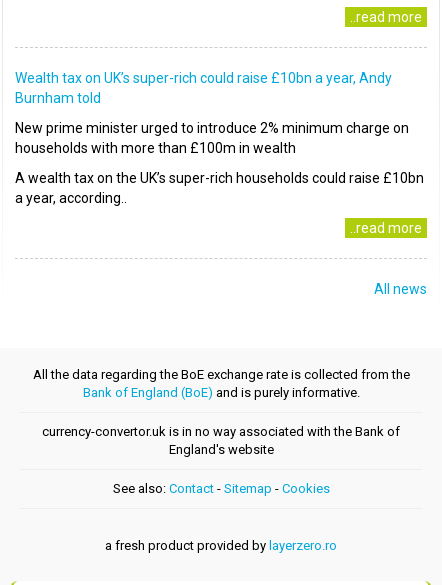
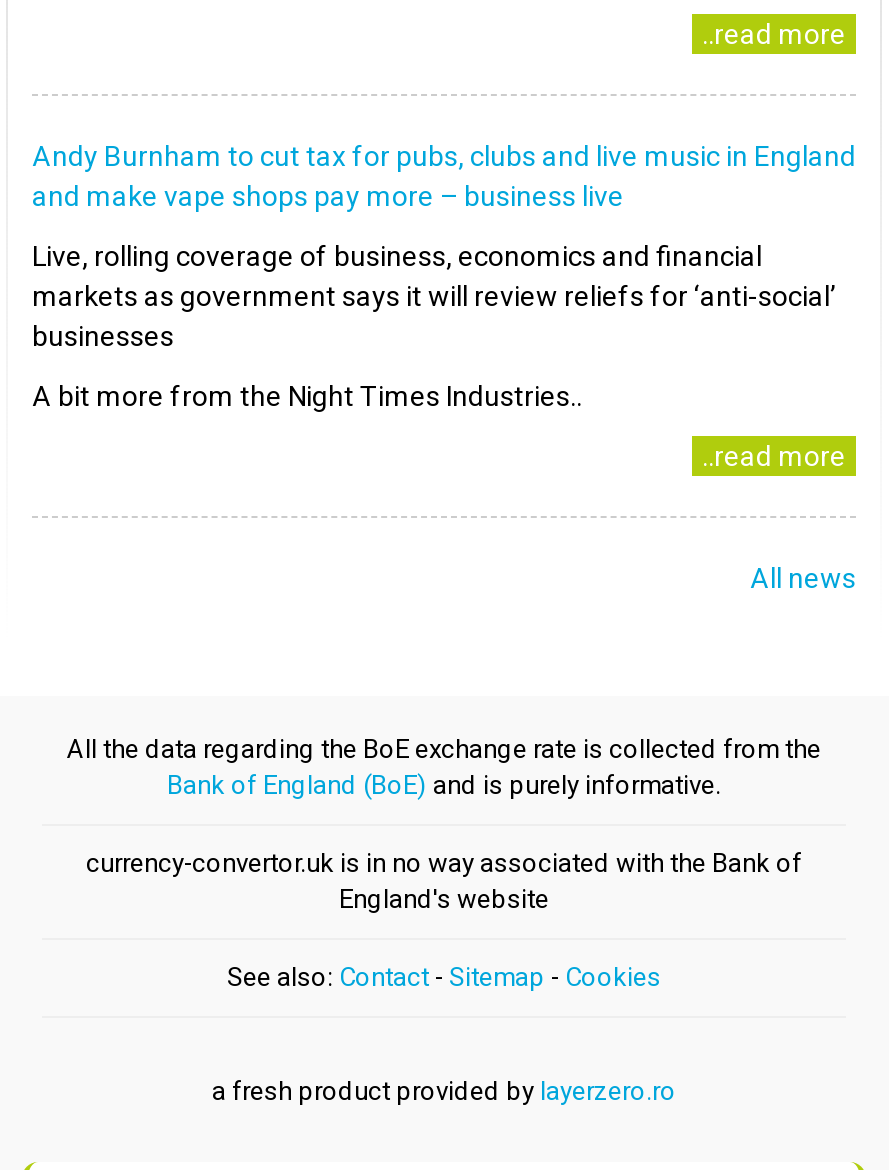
[15,70,392,106] Wealth tax on UK’s super-rich could raise £10bn a year, Andy | Burnham told -> [32,140,856,212] Andy Burnham to cut tax for pubs, clubs and live music in England | and make vape shops pay more – business live
[15,120,409,156] New prime minister urged to introduce 2% minimum charge on | households with more than £100m in wealth -> [32,240,836,352] Live, rolling coverage of business, economics and financial | markets as government says it will review reliefs for ‘anti-social’ | businesses
[15,170,424,206] A wealth tax on the UK’s super-rich households could raise £10bn | a year, according.. -> [32,380,582,412] A bit more from the Night Times Industries..

